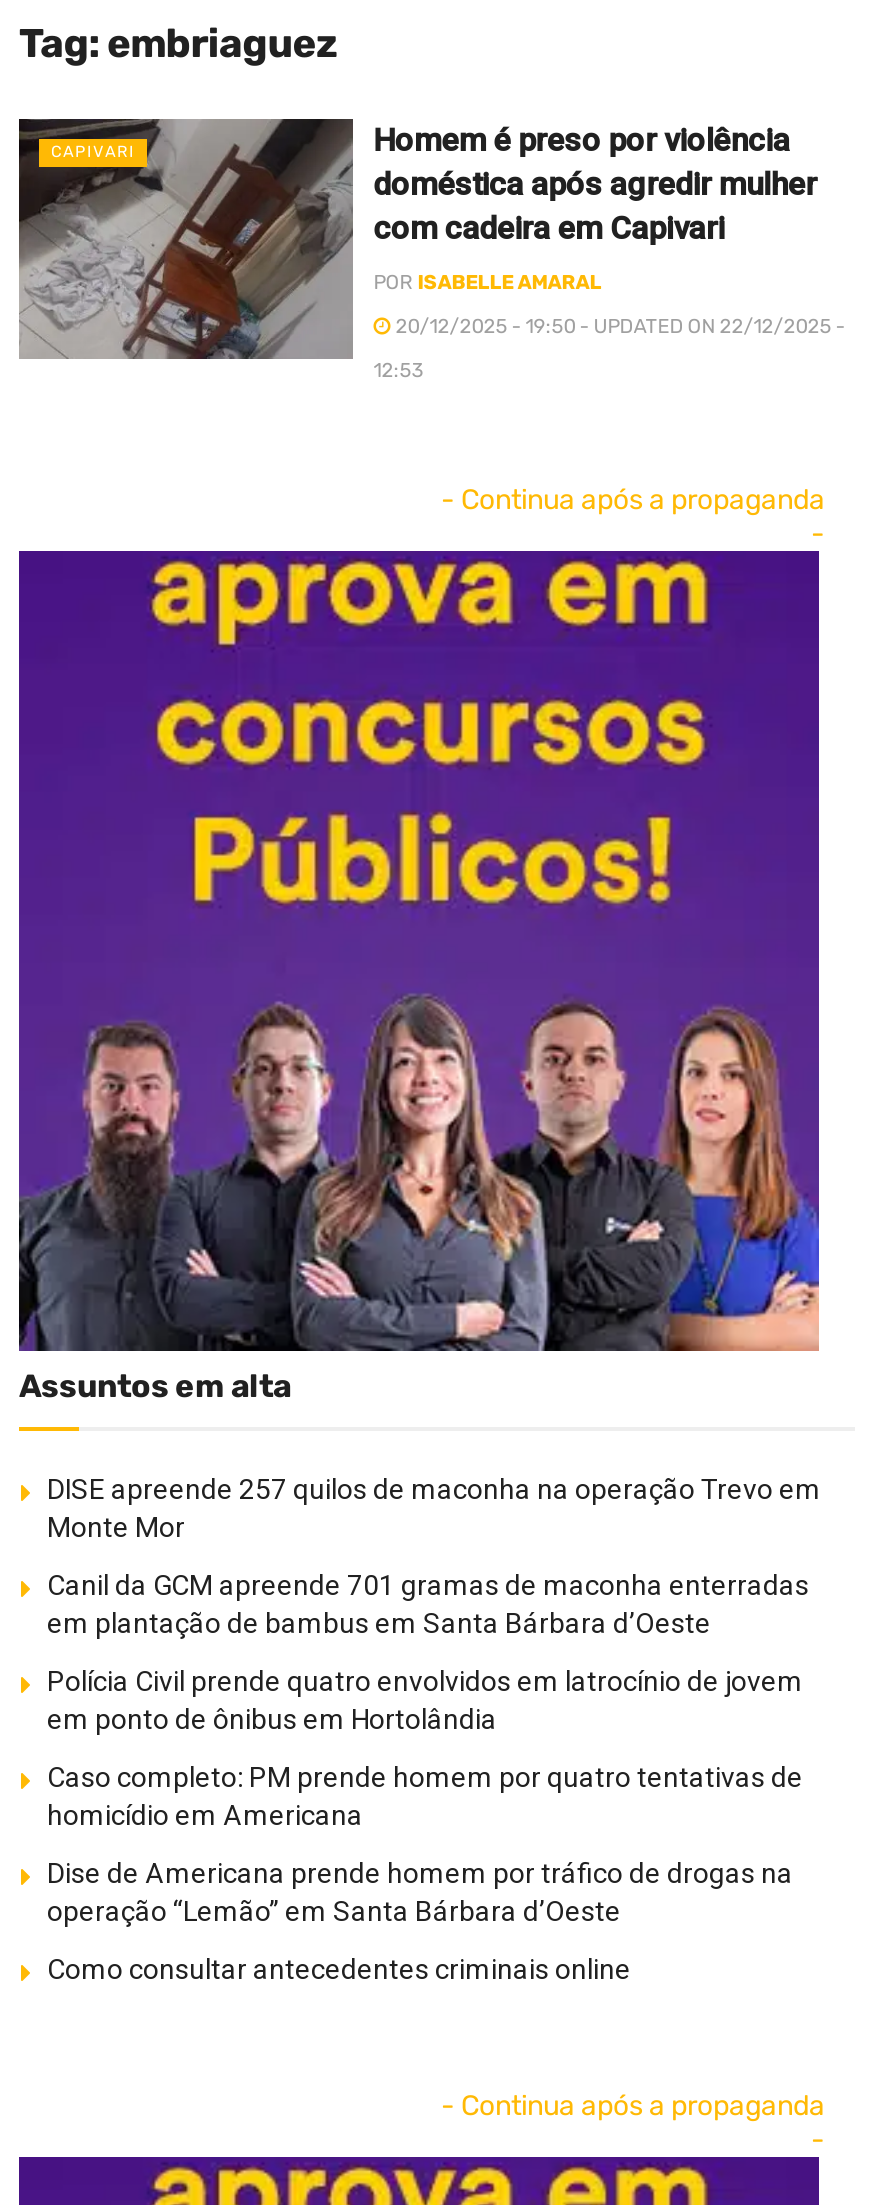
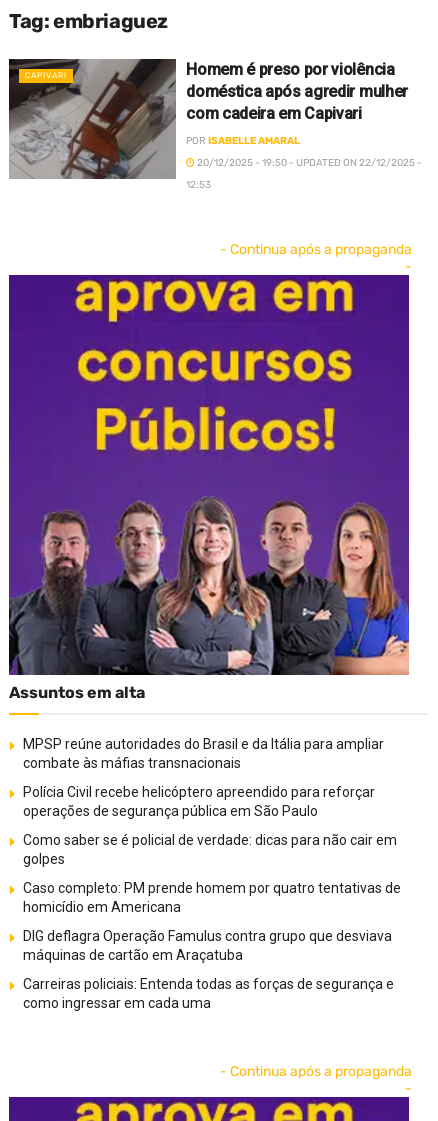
[47,1473,821,1543] DISE apreende 257 quilos de maconha na operação Trevo em | Monte Mor -> [23,736,384,771] MPSP reúne autoridades do Brasil e da Itália para ampliar | combate às máfias transnacionais
[47,1569,809,1639] Canil da GCM apreende 701 gramas de maconha enterradas | em plantação de bambus em Santa Bárbara d’Oeste -> [23,784,375,819] Polícia Civil recebe helicóptero apreendido para reforçar | operações de segurança pública em São Paulo
[47,1665,803,1735] Polícia Civil prende quatro envolvidos em latrocínio de jovem | em ponto de ônibus em Hortolândia -> [23,832,397,867] Como saber se é policial de verdade: dicas para não cair em | golpes
[47,1857,793,1927] Dise de Americana prende homem por tráfico de drogas na | operação “Lemão” em Santa Bárbara d’Oeste -> [23,928,392,963] DIG deflagra Operação Famulus contra grupo que desviava | máquinas de cartão em Araçatuba
[47,1953,631,1985] Como consultar antecedentes criminais online -> [23,976,394,1011] Carreiras policiais: Entenda todas as forças de segurança e | como ingressar em cada uma

